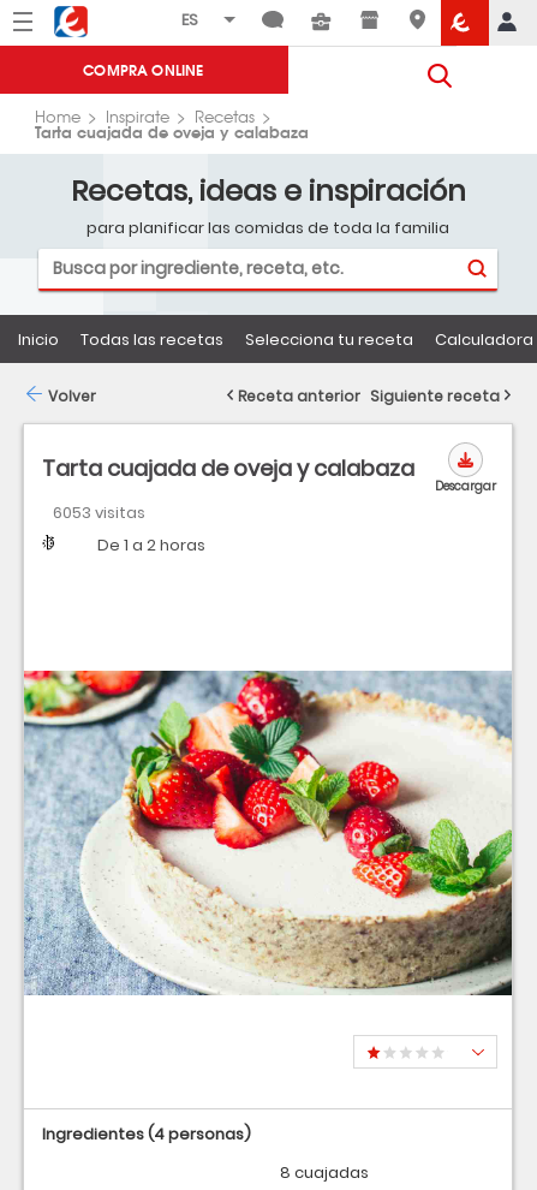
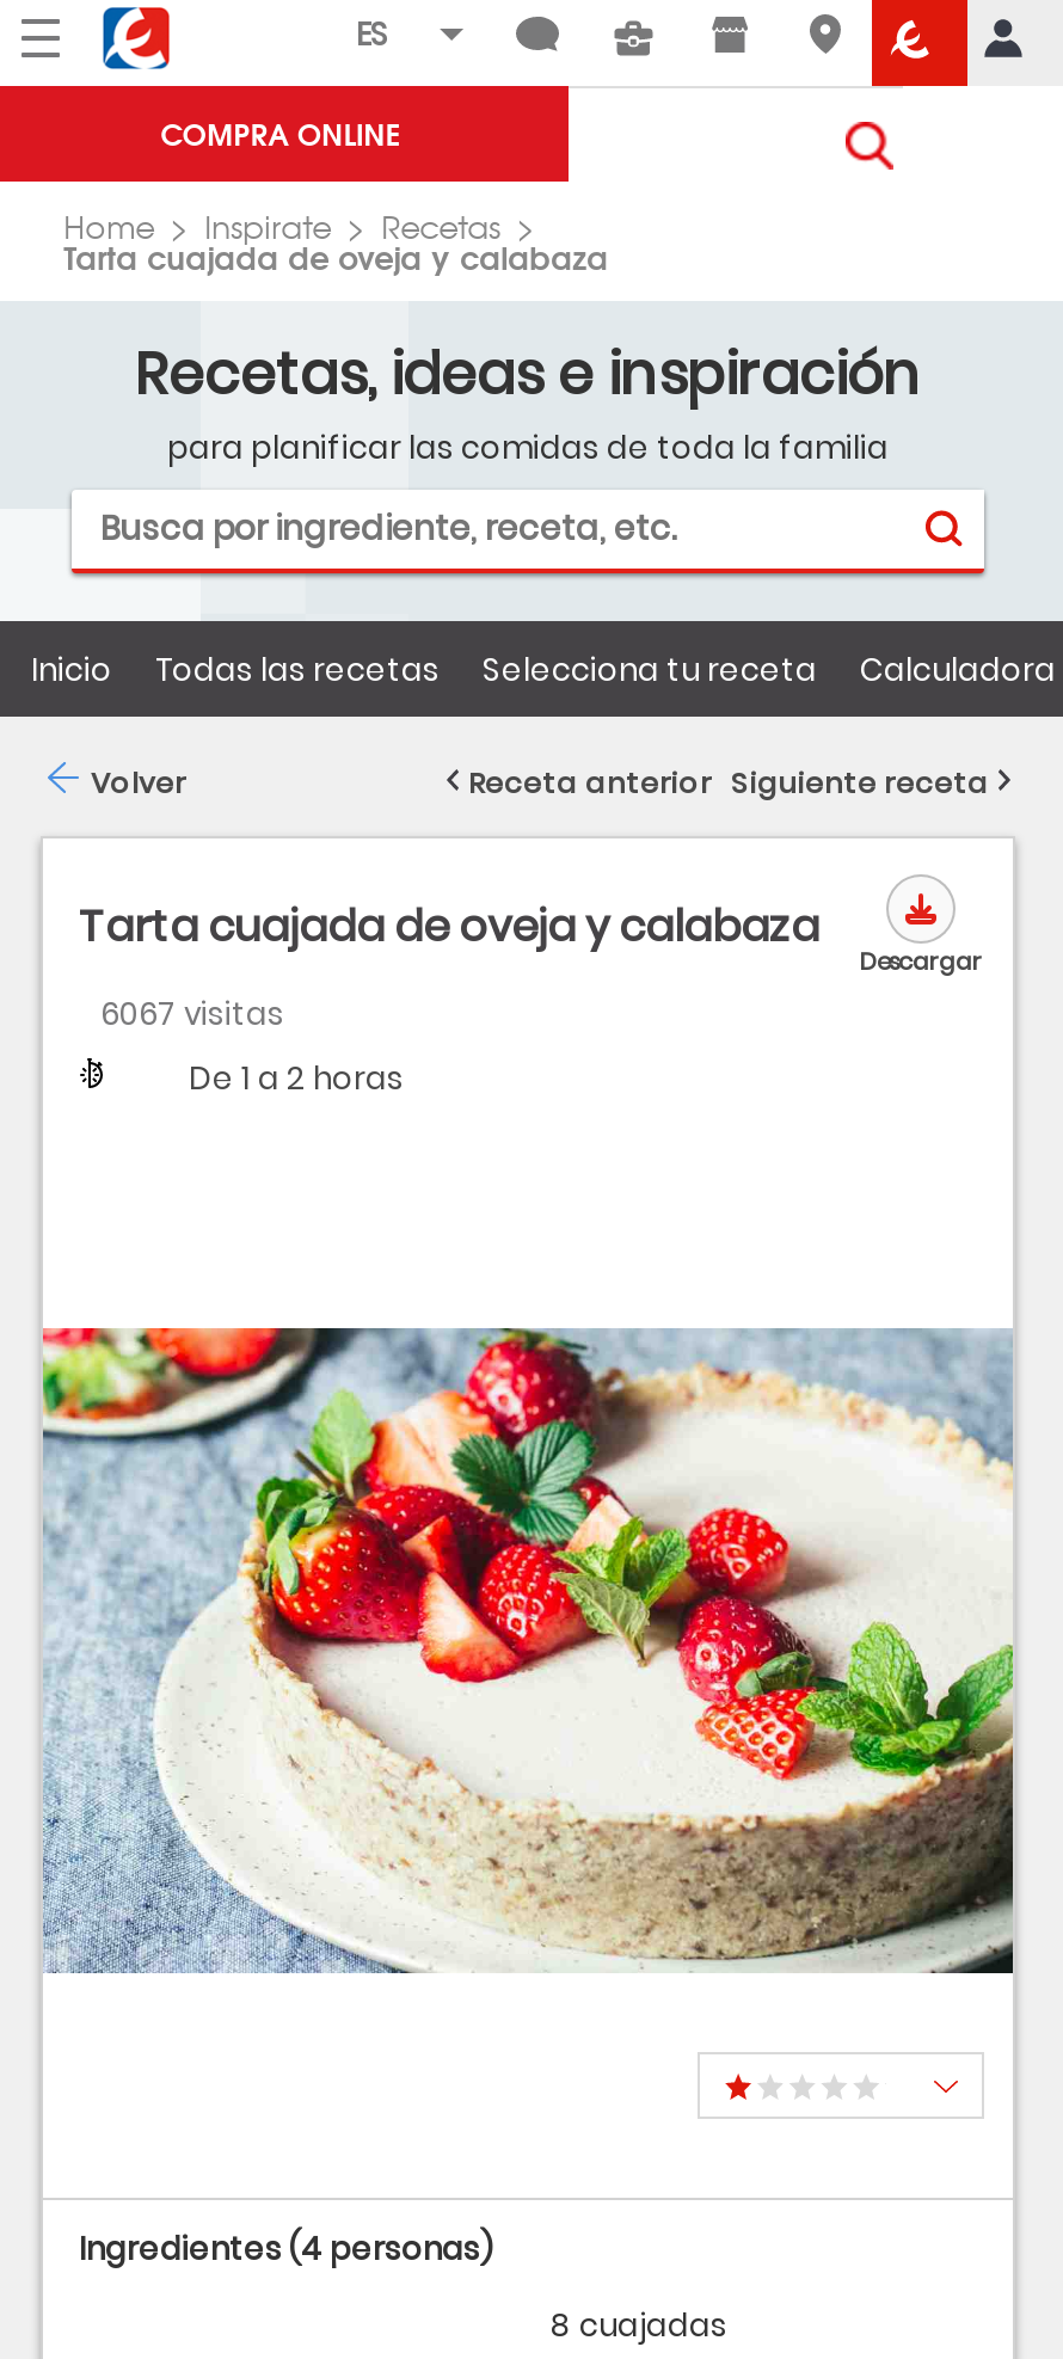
[53,501,145,524] 6053 visitas -> [100,991,284,1037] 6067 visitas

